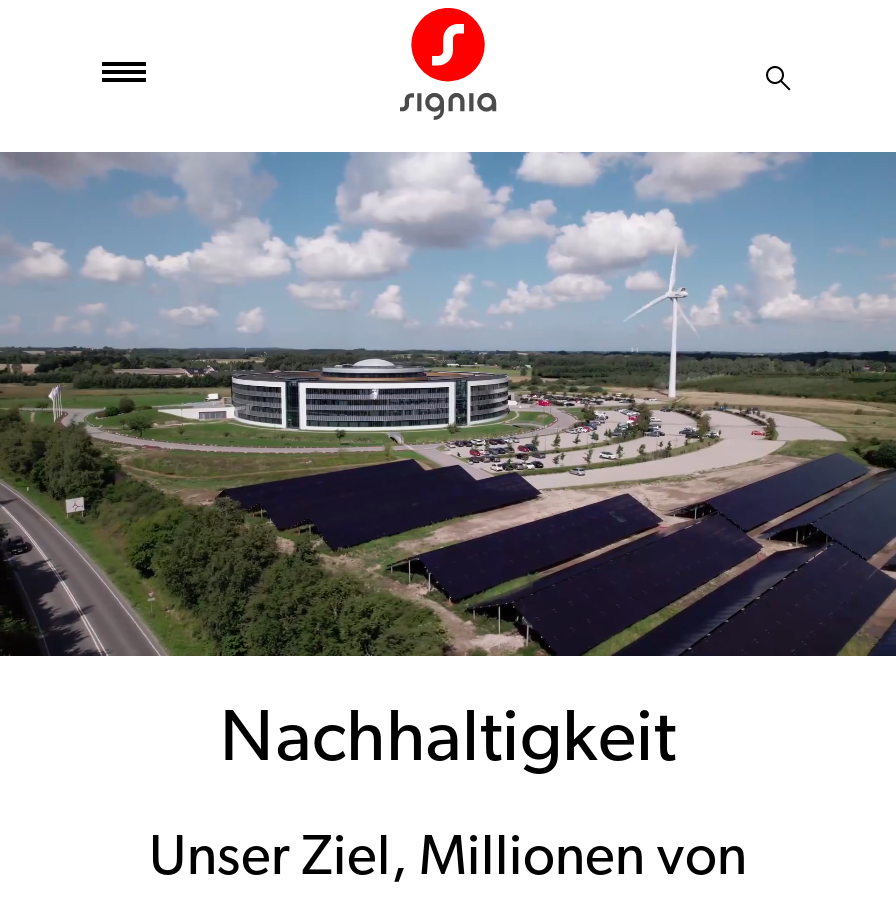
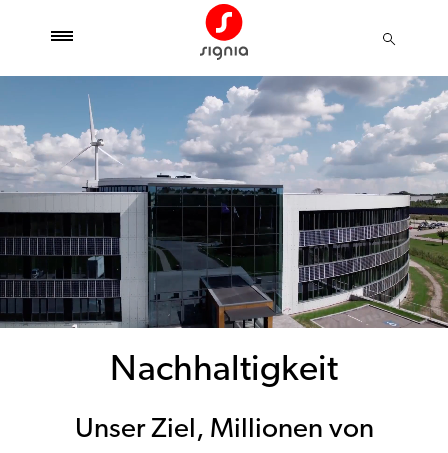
[6,152,890,658] [image] -> [3,76,445,329] [image]

